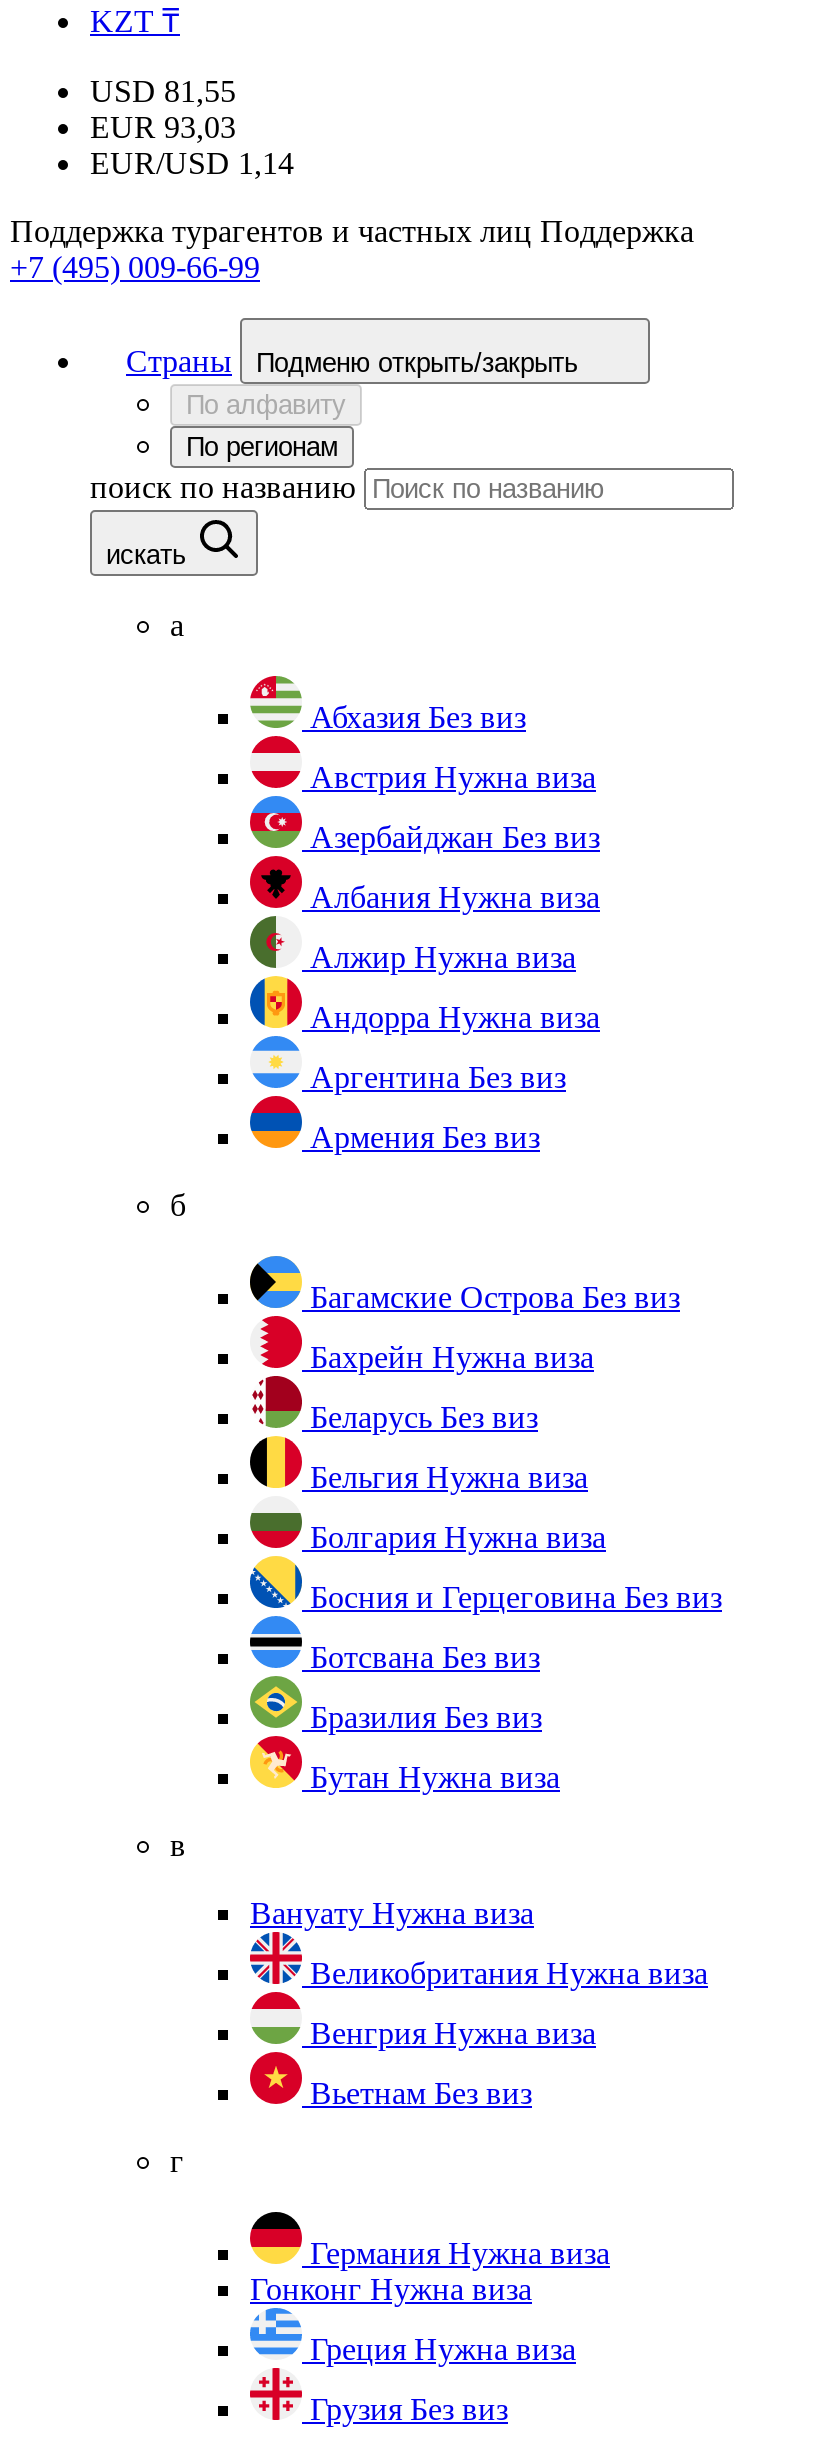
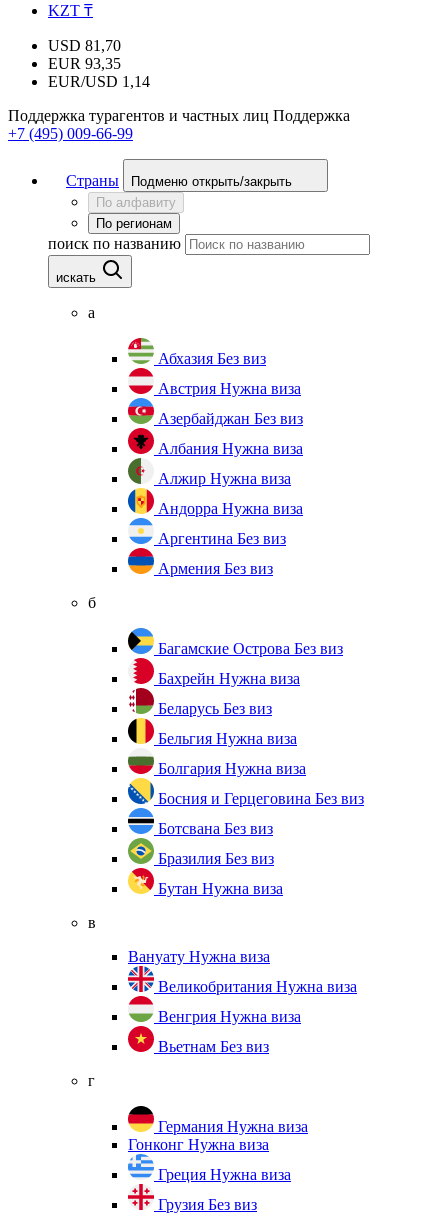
[90,74,236,108] USD 81,55 -> [48,37,121,54] USD 81,70
[90,110,236,144] EUR 93,03 -> [48,55,121,72] EUR 93,35

